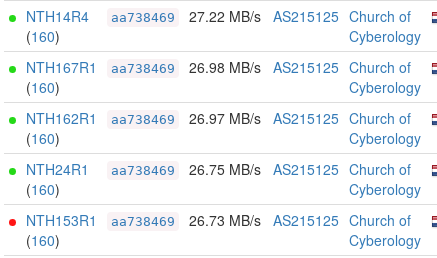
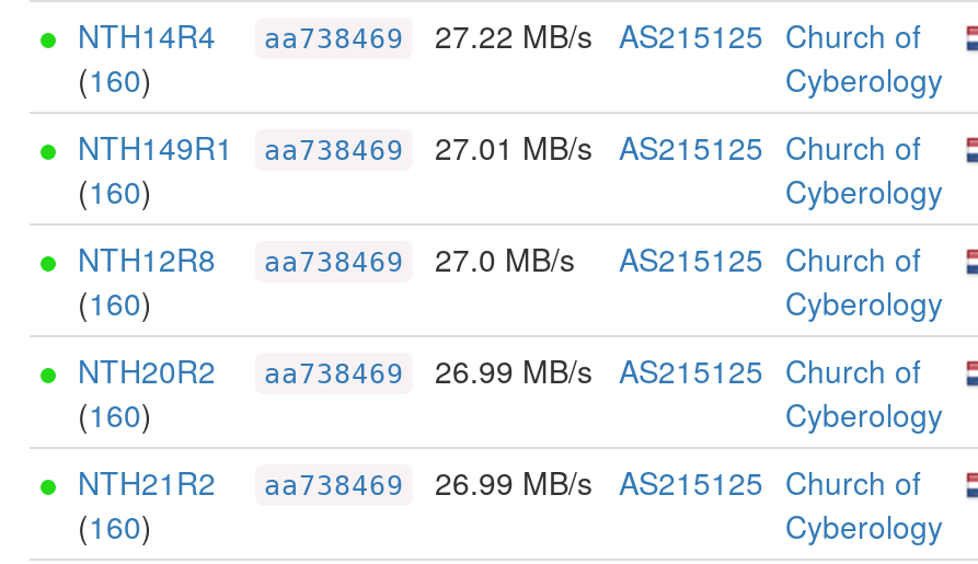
[26,57,97,77] NTH167R1 -> [78,125,233,169] NTH149R1
[189,57,411,77] 26.98 MB/s AS215125 Church of -> [435,125,921,169] 27.01 MB/s AS215125 Church of
[26,108,97,128] NTH162R1 -> [78,237,216,280] NTH12R8
[189,108,411,128] 26.97 MB/s AS215125 Church of -> [435,237,921,280] 27.0 MB/s | AS215125 Church of
[26,159,89,179] NTH24R1 -> [78,348,216,392] NTH20R2
[189,159,411,179] 26.75 MB/s AS215125 Church of -> [435,348,921,392] 26.99 MB/s AS215125 Church of
[26,210,97,230] NTH153R1 -> [78,460,216,504] NTH21R2
[189,210,411,230] 26.73 MB/s AS215125 Church of -> [435,460,921,504] 26.99 MB/s AS215125 Church of

